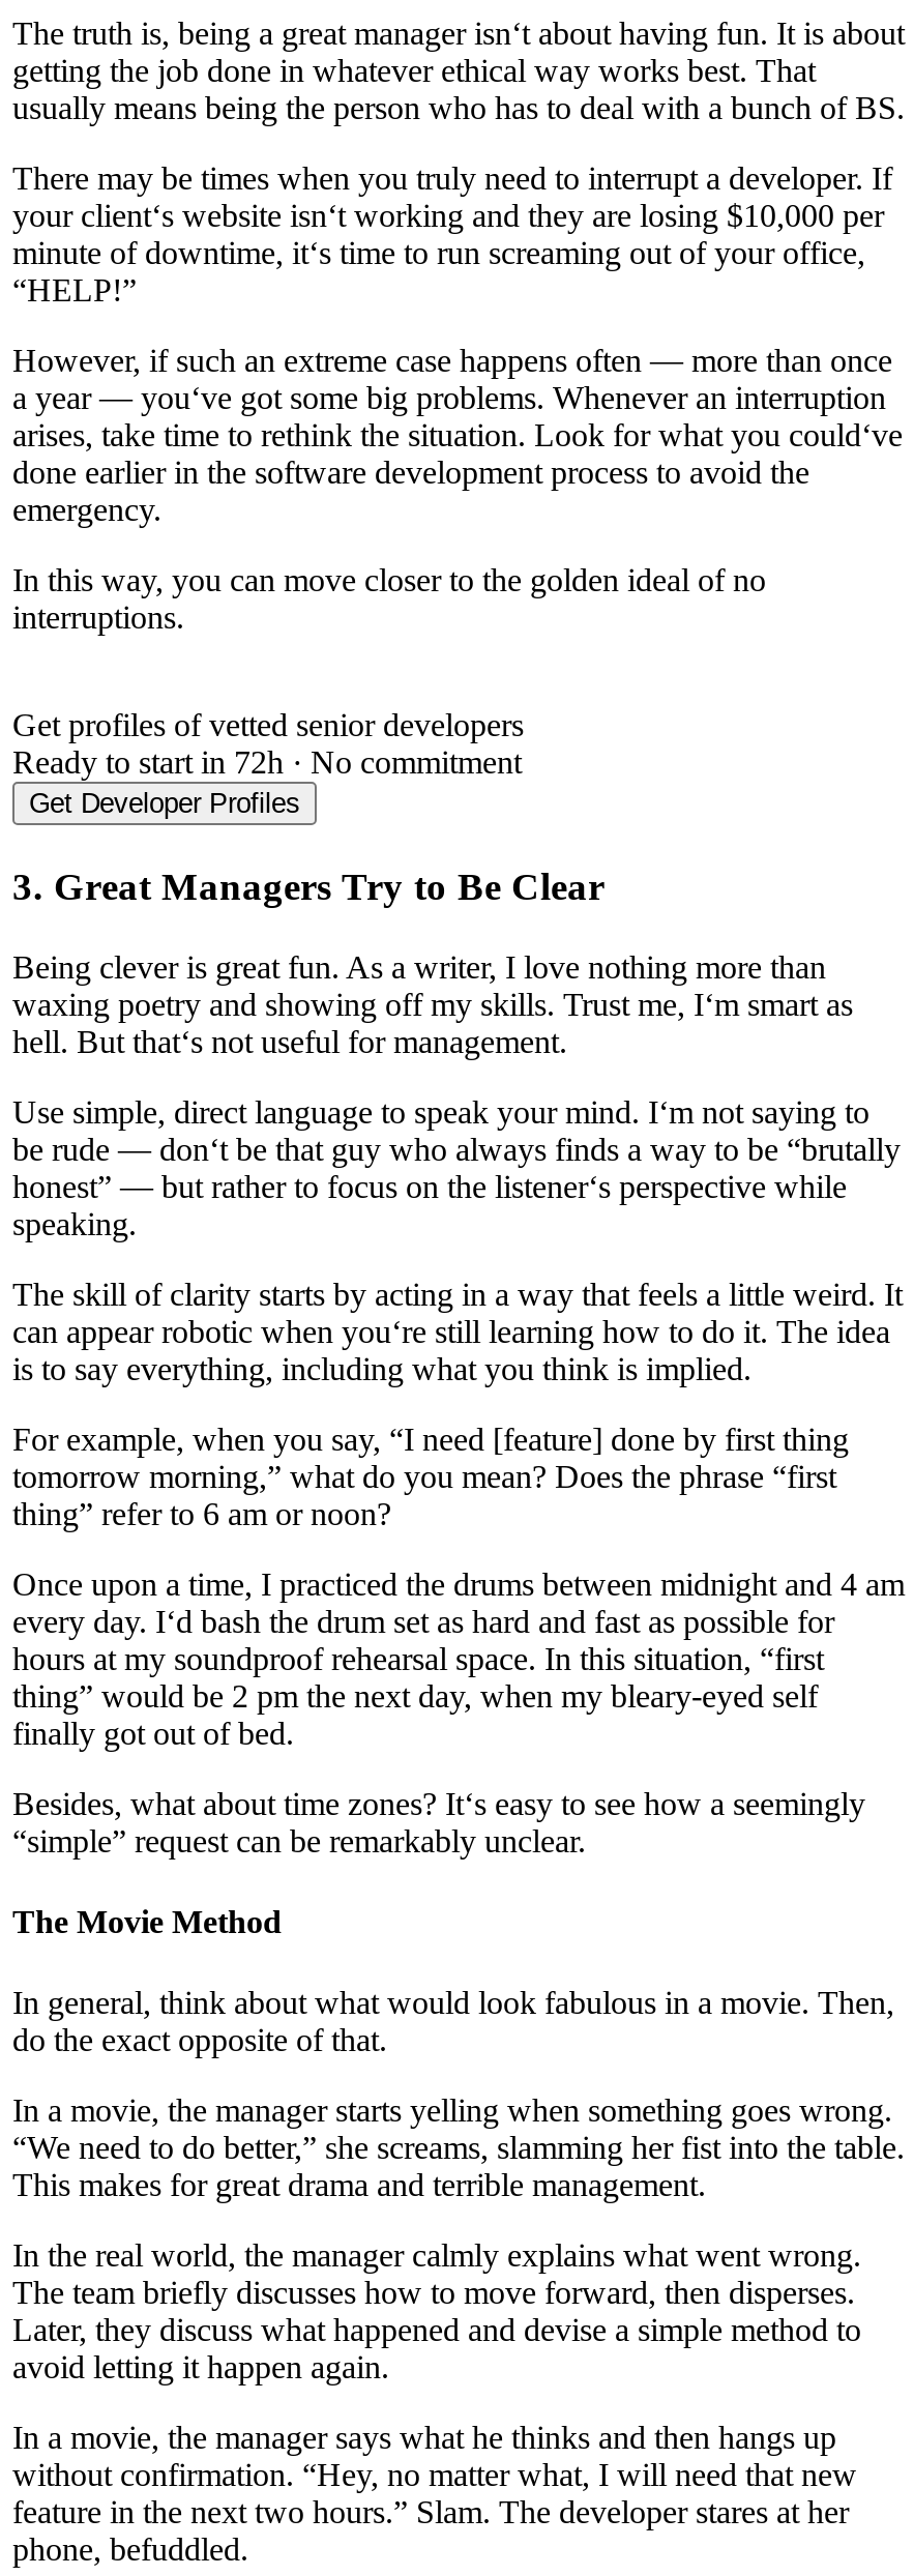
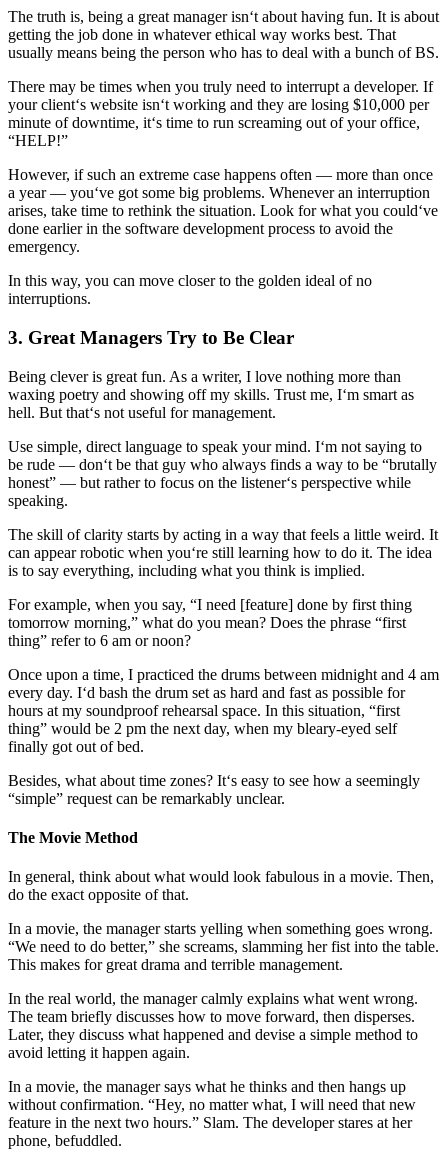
[12,708,524,819] Get profiles of vetted senior developers | Ready to start in 72h · No commitment | Get Developer Profiles -> none

